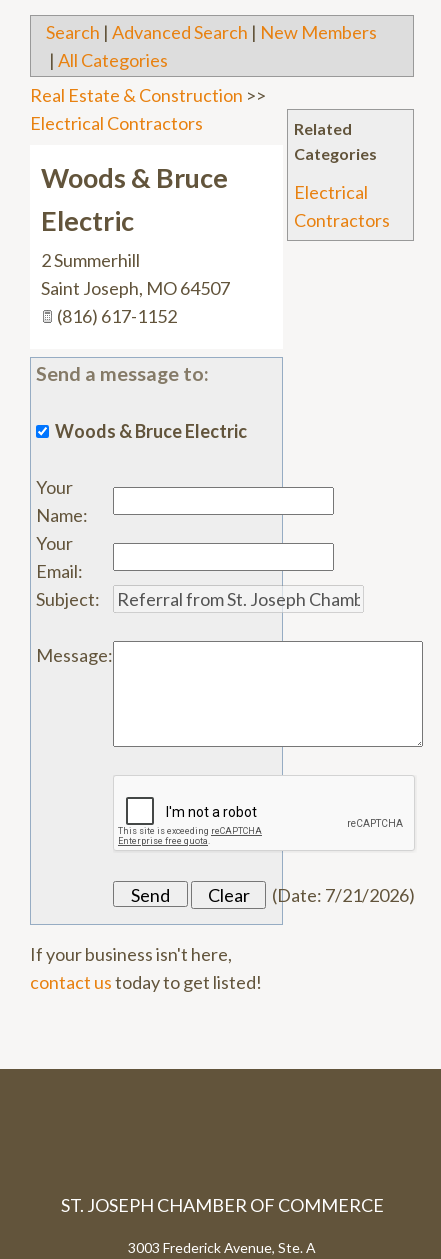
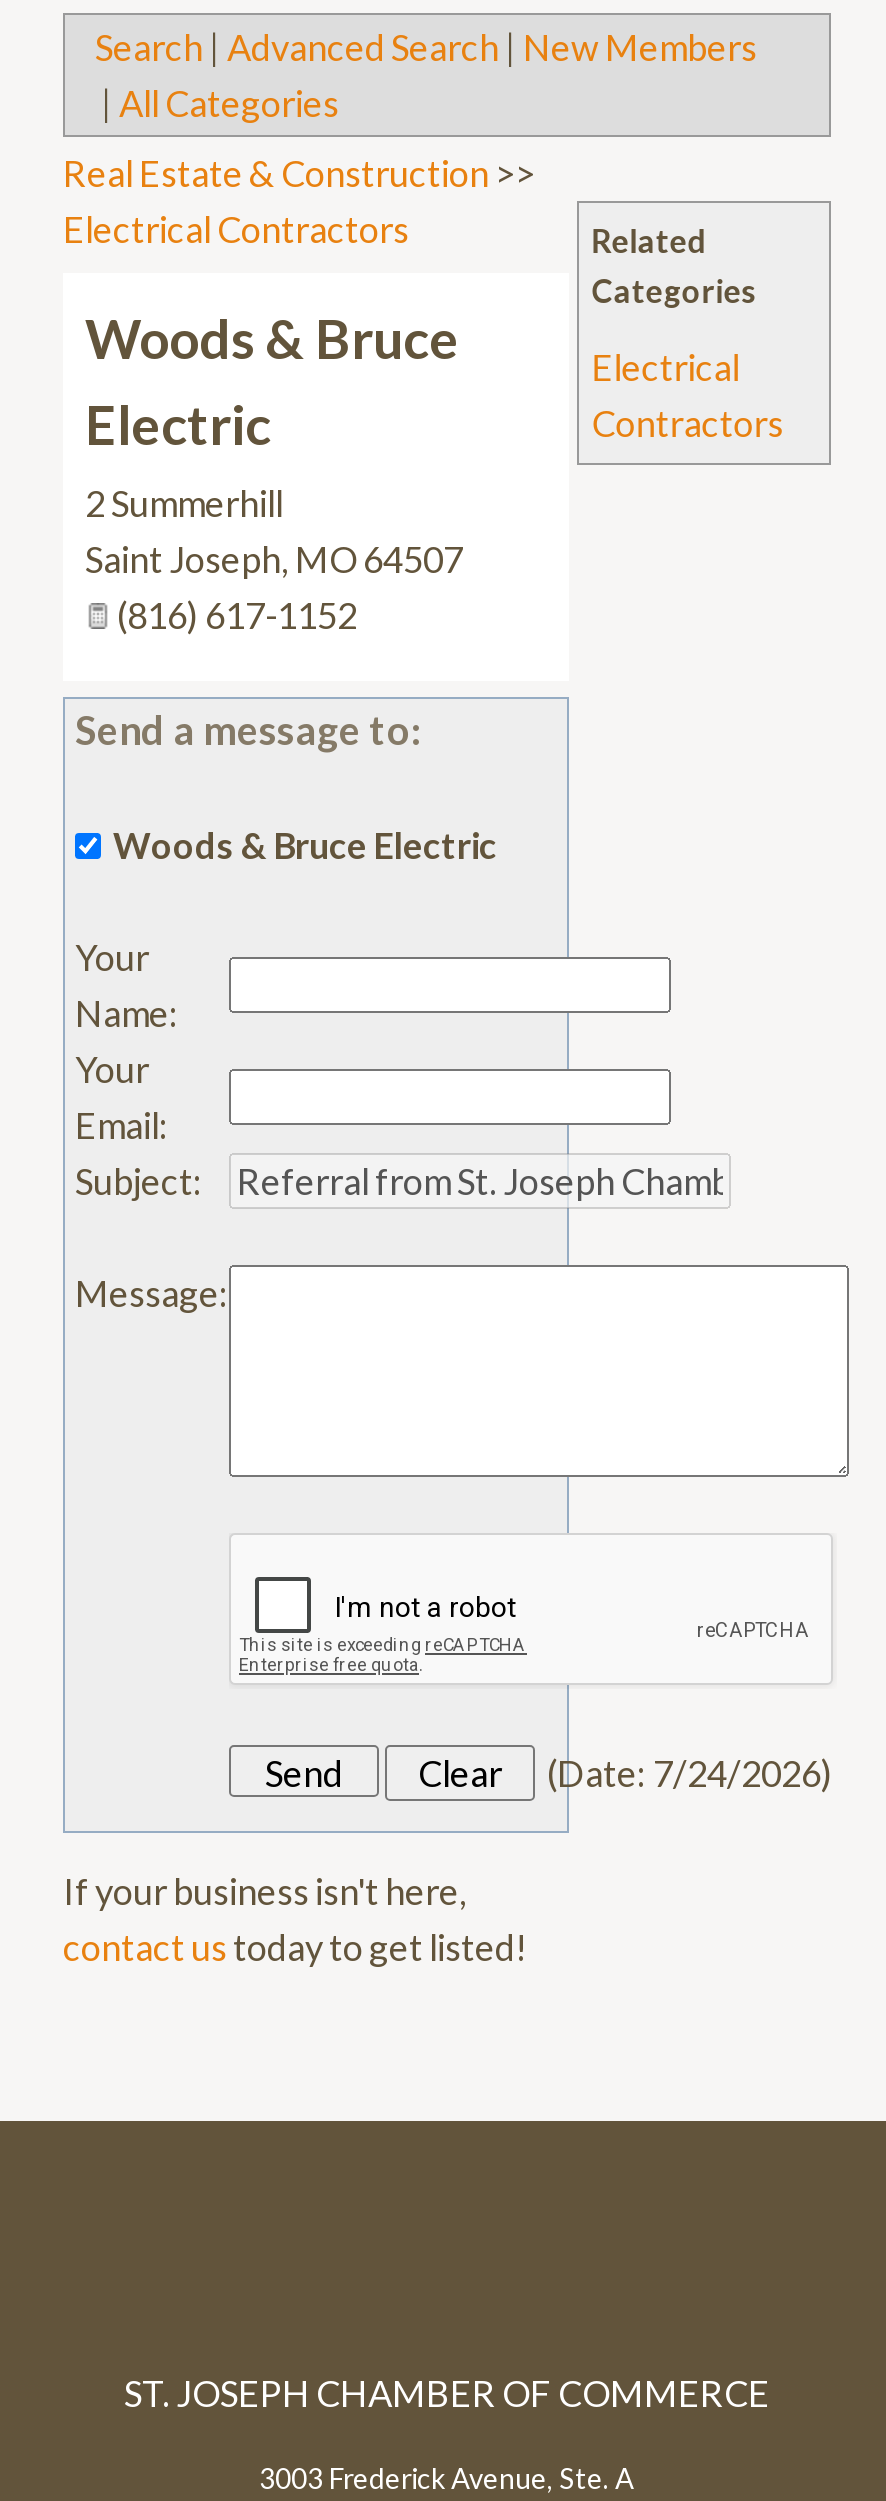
[266,884,415,906] (Date: 7/21/2026) -> [535,1752,833,1796] (Date: 7/24/2026)

